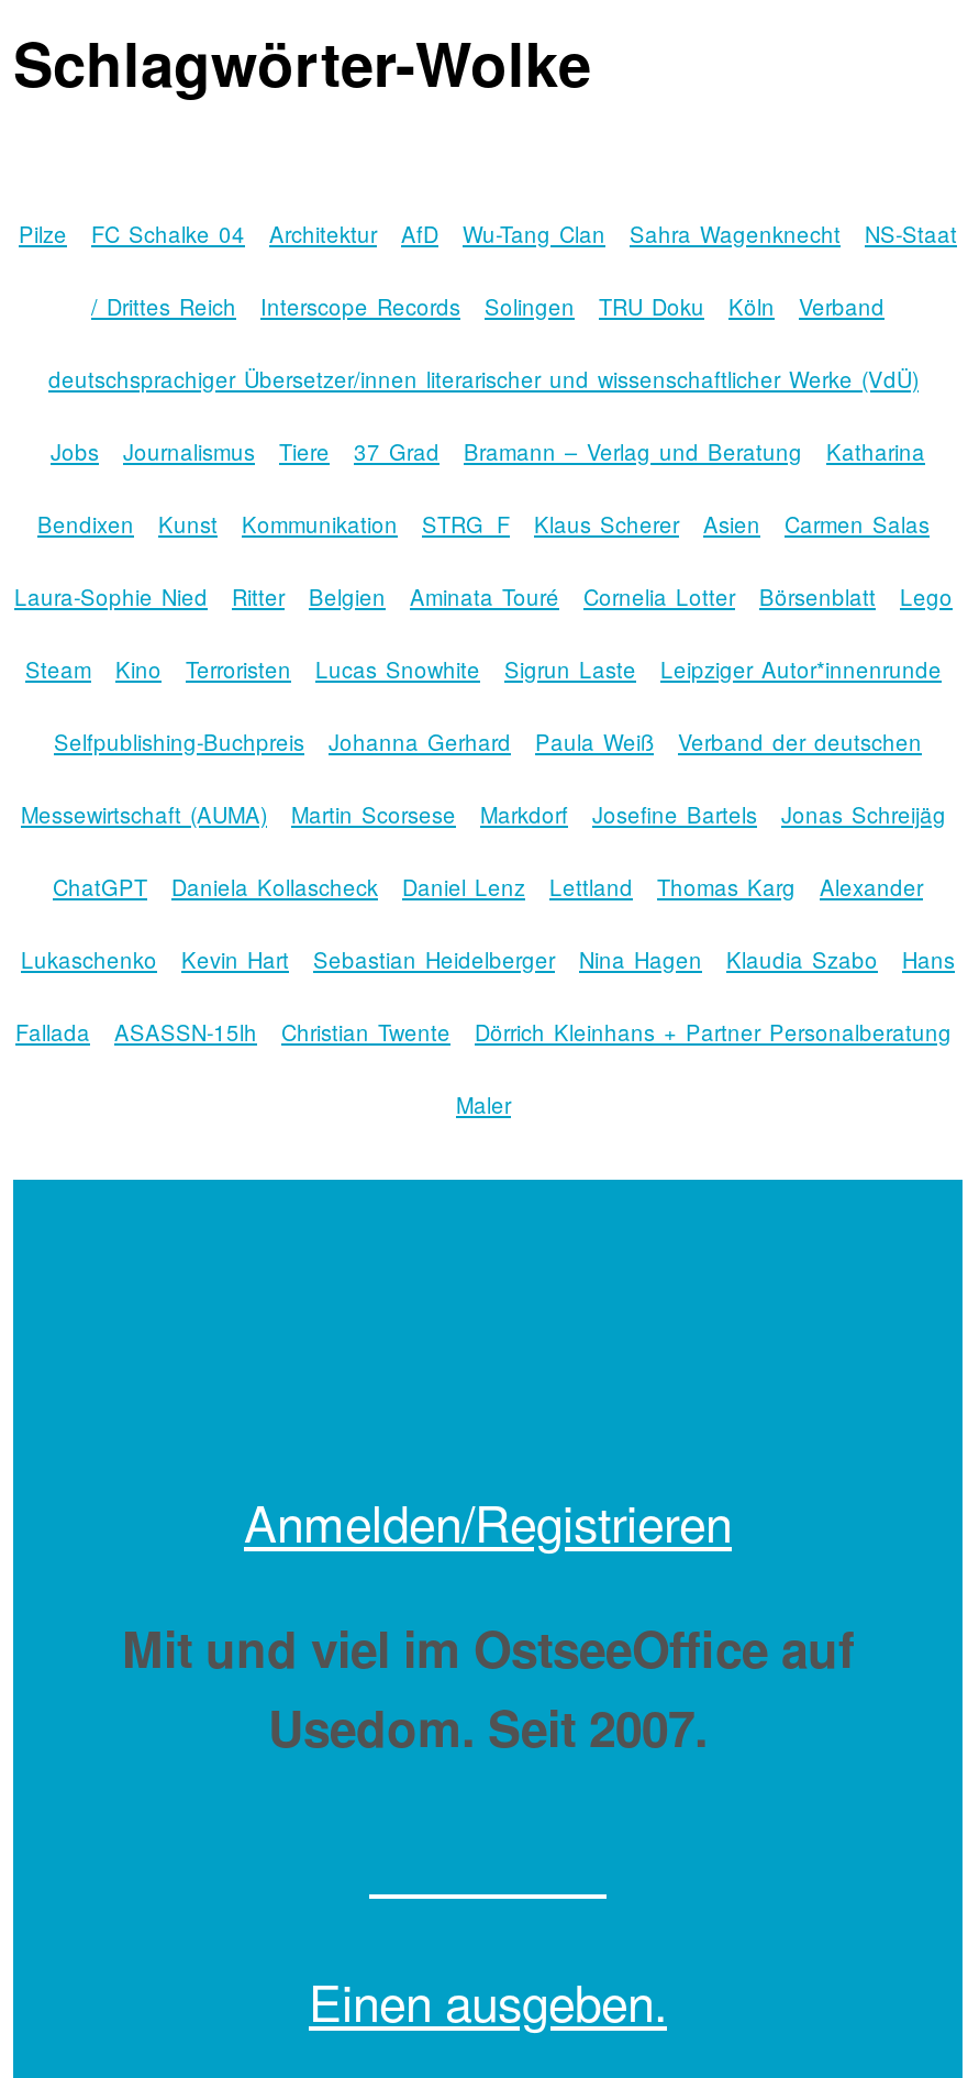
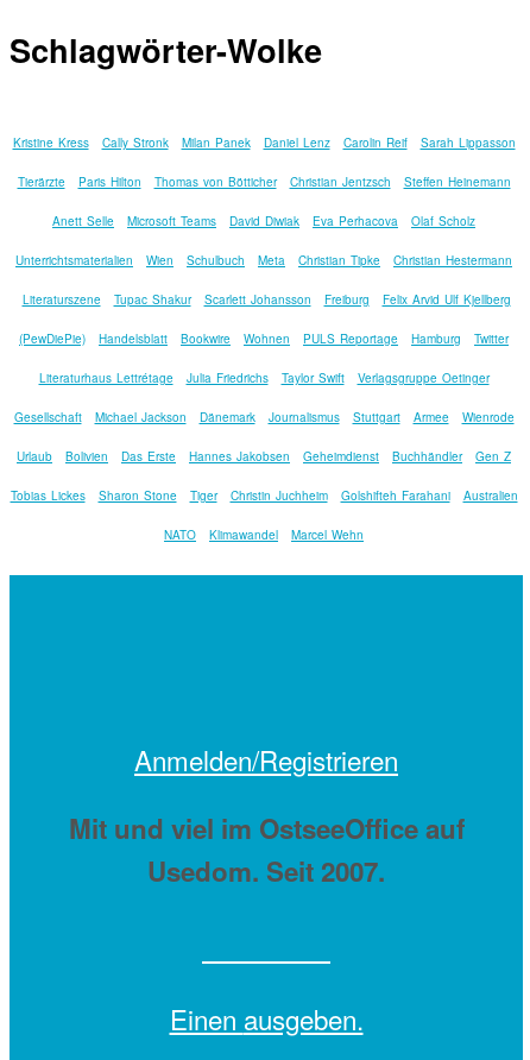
[14,218,957,902] Pilze | FC Schalke 04 | Architektur | AfD | Wu-Tang Clan | Sahra Wagenknecht | NS-Staat | / Drittes Reich | Interscope Records | Solingen | TRU Doku | Köln | Verband | deutschsprachiger Übersetzer/innen literarischer und wissenschaftlicher Werke (VdÜ) | Jobs | Tiere | 37 Grad | Bramann – Verlag und Beratung | Katharina | Bendixen | Kunst | Kommunikation | STRG_F | Klaus Scherer | Asien | Carmen Salas | Laura-Sophie Nied | Ritter | Belgien | Aminata Touré | Cornelia Lotter | Börsenblatt | Lego | Steam | Kino | Terroristen | Lucas Snowhite | Sigrun Laste | Leipziger Autor*innenrunde | Selfpublishing-Buchpreis | Johanna Gerhard | Paula Weiß | Verband der deutschen | Messewirtschaft (AUMA) | Martin Scorsese | Markdorf | Josefine Bartels | Jonas Schreijäg | ChatGPT | Daniela Kollascheck -> [12,134,250,151] Kristine Kress | Cally Stronk | Milan Panek
moved [123,436,255,467] -> [268,409,339,425]: Journalismus
[15,871,955,1120] Lettland | Thomas Karg | Alexander | Lukaschenko | Kevin Hart | Sebastian Heidelberger | Nina Hagen | Klaudia Szabo | Hans | Fallada | ASASSN-15lh | Christian Twente | Dörrich Kleinhans + Partner Personalberatung | Maler -> [10,134,518,543] Carolin Reif | Sarah Lippasson | Tierärzte | Paris Hilton | Thomas von Bötticher | Christian Jentzsch | Steffen Heinemann | Anett Selle | Microsoft Teams | David Diwiak | Eva Perhacova | Olaf Scholz | Unterrichtsmaterialien | Wien | Schulbuch | Meta | Christian Tipke | Christian Hestermann | Literaturszene | Tupac Shakur | Scarlett Johansson | Freiburg | Felix Arvid Ulf Kjellberg | (PewDiePie) | Handelsblatt | Bookwire | Wohnen | PULS Reportage | Hamburg | Twitter | Literaturhaus Lettrétage | Julia Friedrichs | Taylor Swift | Verlagsgruppe Oetinger | Gesellschaft | Michael Jackson | Dänemark | Stuttgart | Armee | Wienrode | Urlaub | Bolivien | Das Erste | Hannes Jakobsen | Geheimdienst | Buchhändler | Gen Z | Tobias Lickes | Sharon Stone | Tiger | Christin Juchheim | Golshifteh Farahani | Australien | NATO | Klimawandel | Marcel Wehn
moved [402,871,525,902] -> [263,134,330,151]: Daniel Lenz

